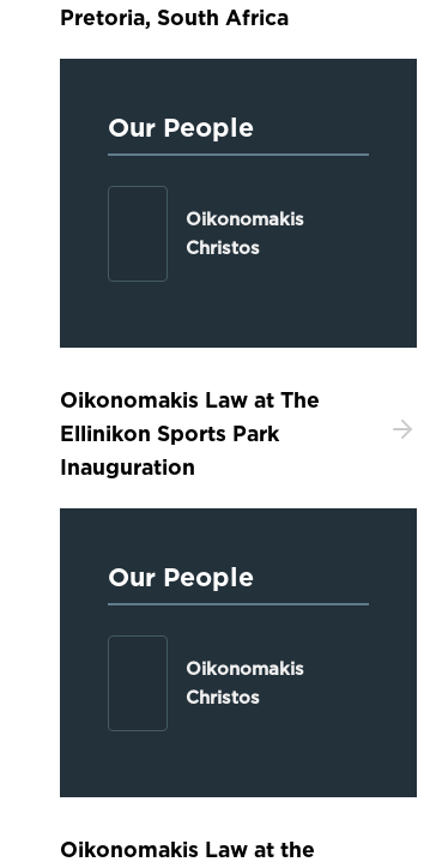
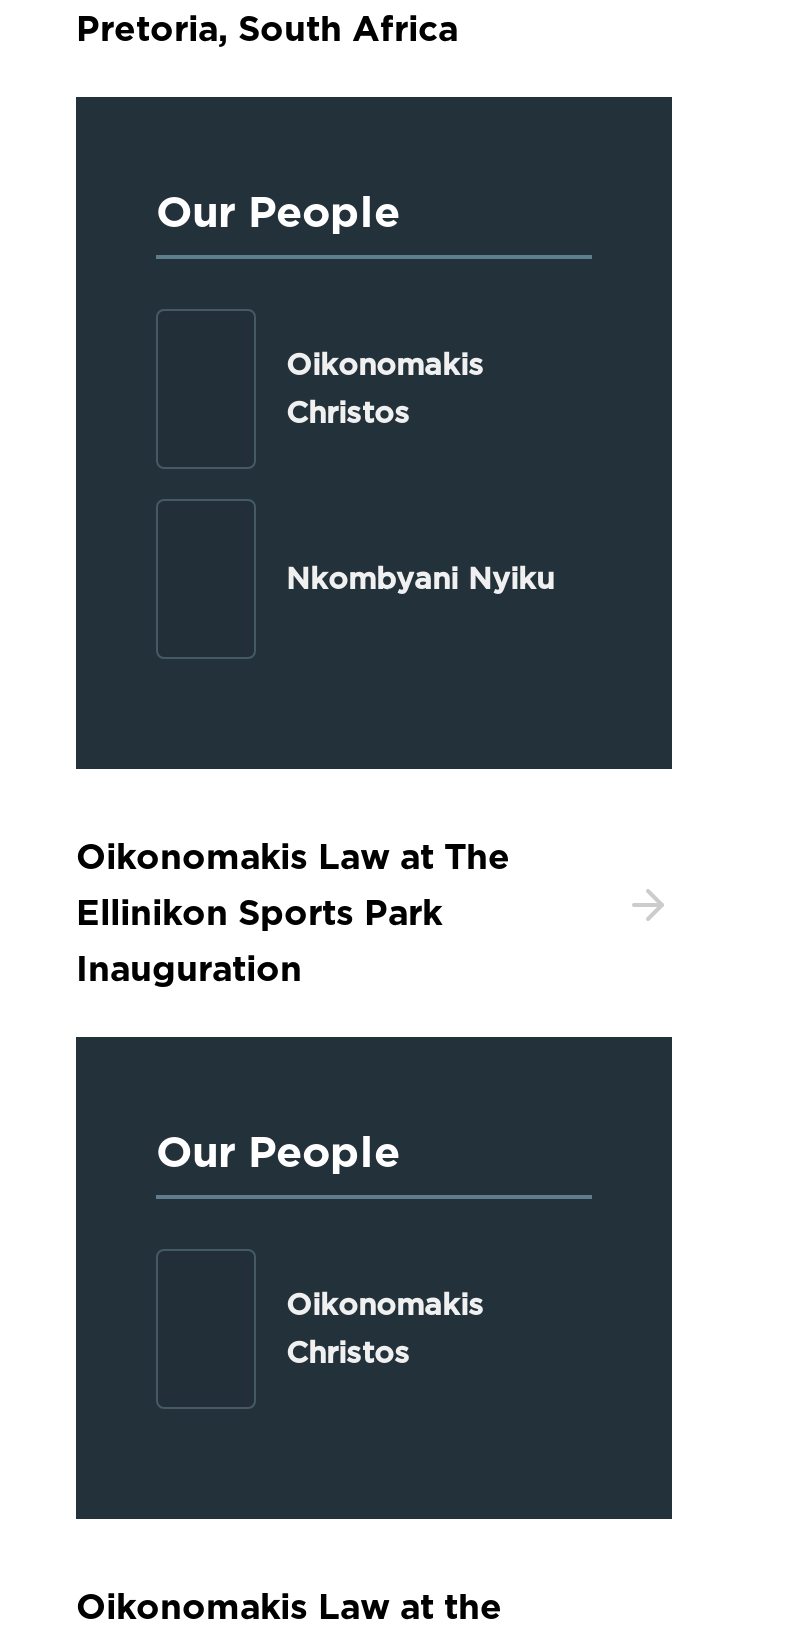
none -> [286,561,554,595] Nkombyani Nyiku

